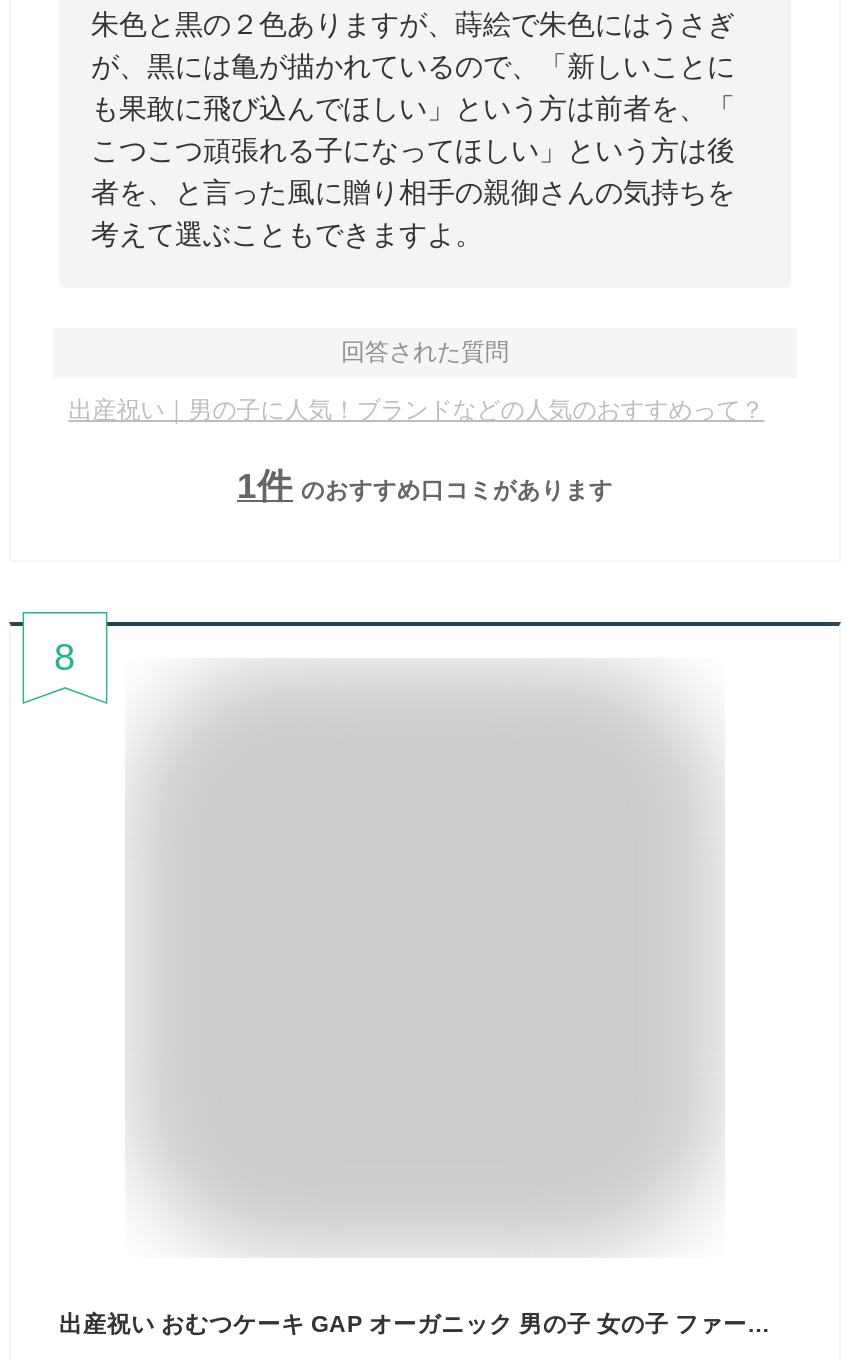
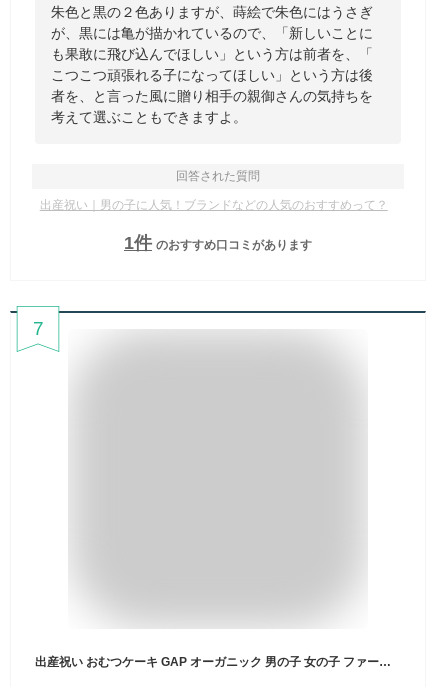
[54,635,76,677] 8 -> [32,317,43,338] 7

